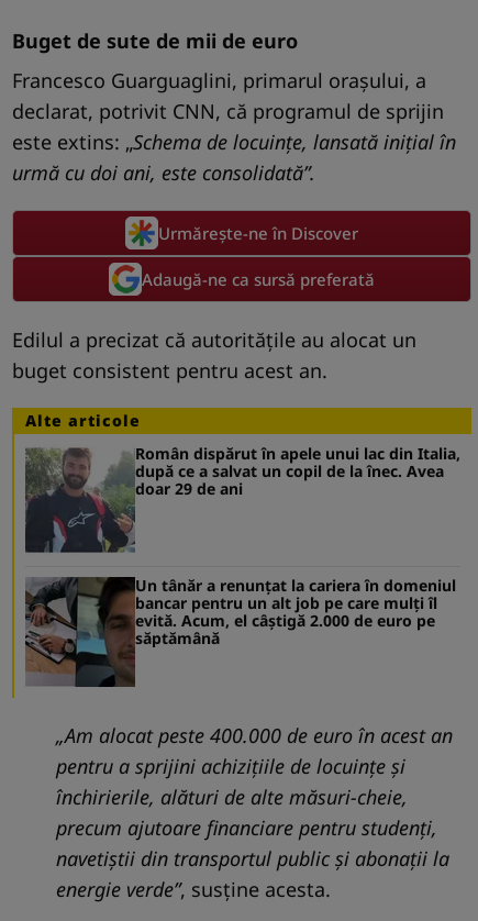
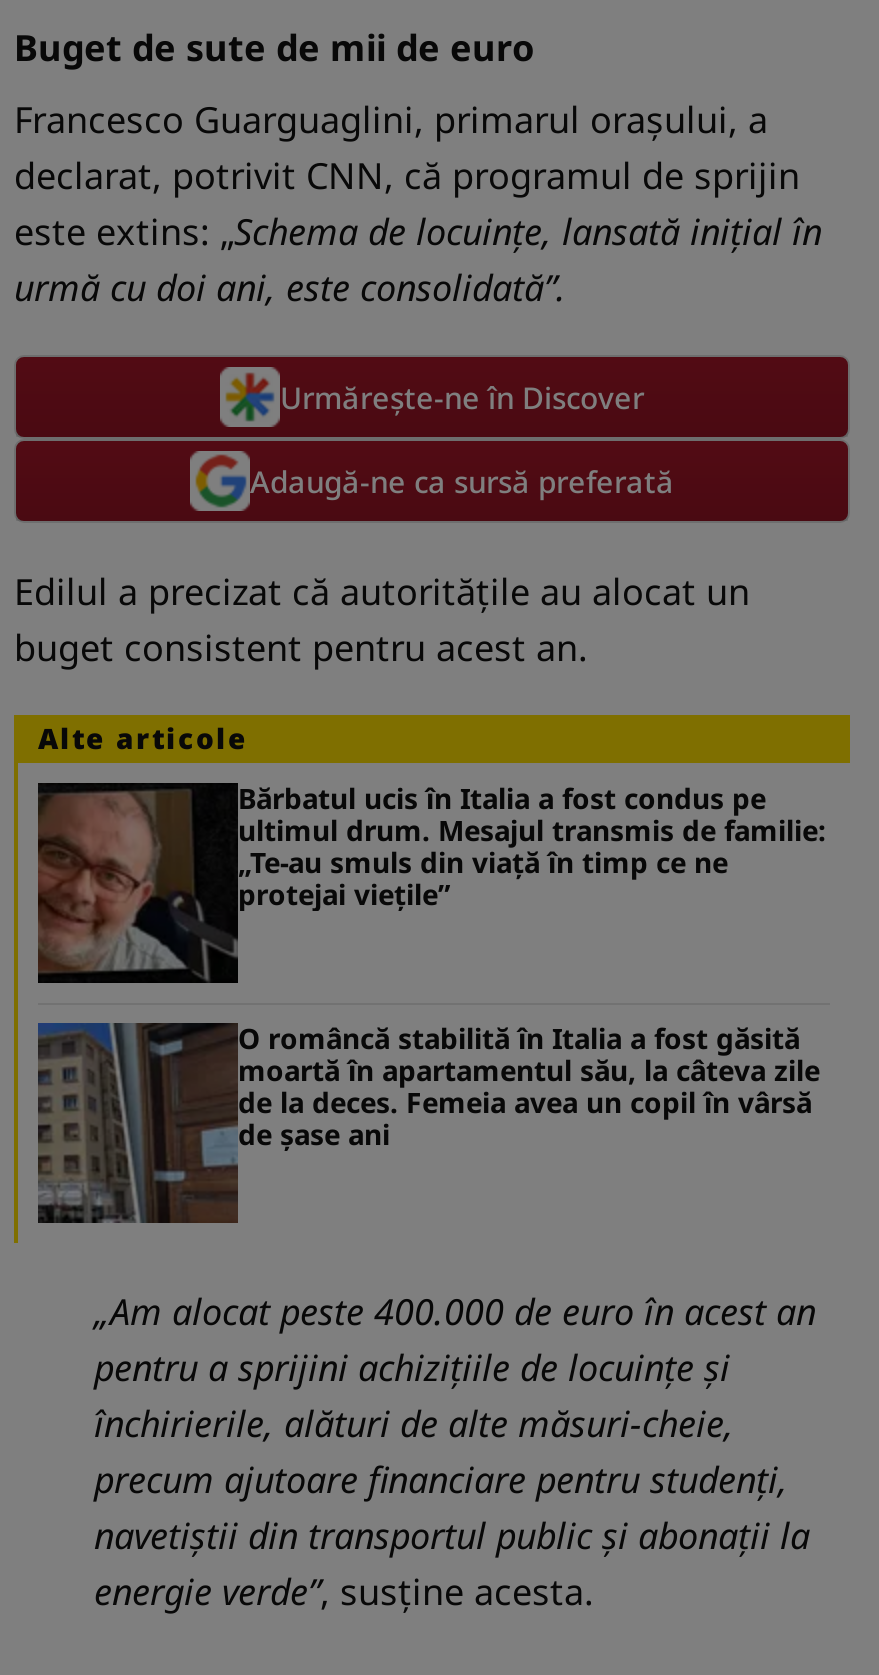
[24,443,460,555] [image] | Român dispărut în apele unui lac din Italia, | după ce a salvat un copil de la înec. Avea | doar 29 de ani -> [36,778,826,985] [image] | Bărbatul ucis în Italia a fost condus pe | ultimul drum. Mesajul transmis de familie: | „Te-au smuls din viață în timp ce ne | protejai viețile”
[25,574,456,688] [image] | Un tânăr a renunțat la cariera în domeniul | bancar pentru un alt job pe care mulți îl | evită. Acum, el câștigă 2.000 de euro pe | săptămână -> [38,1018,820,1225] [image] | O româncă stabilită în Italia a fost găsită | moartă în apartamentul său, la câteva zile | de la deces. Femeia avea un copil în vârsă | de șase ani

